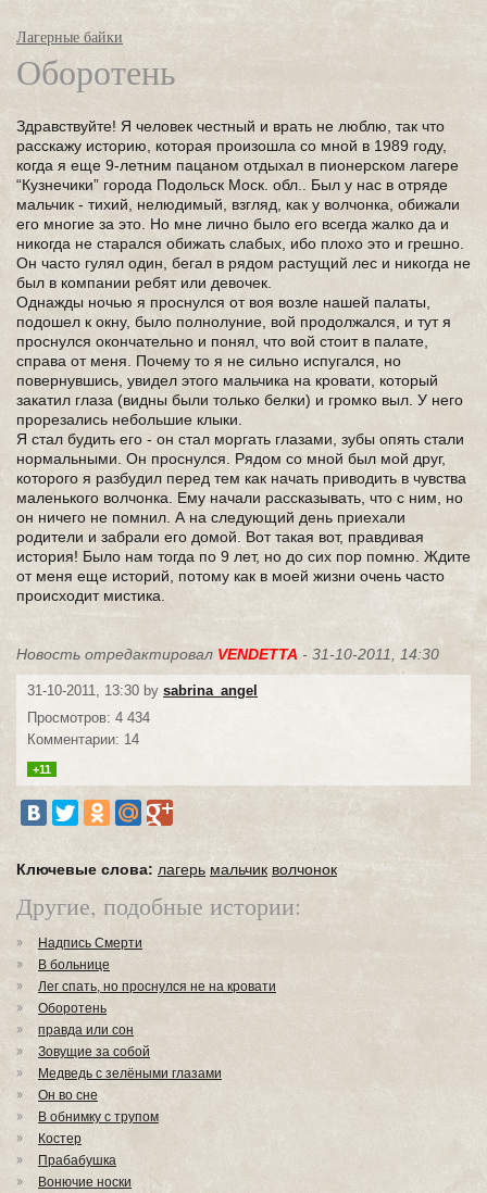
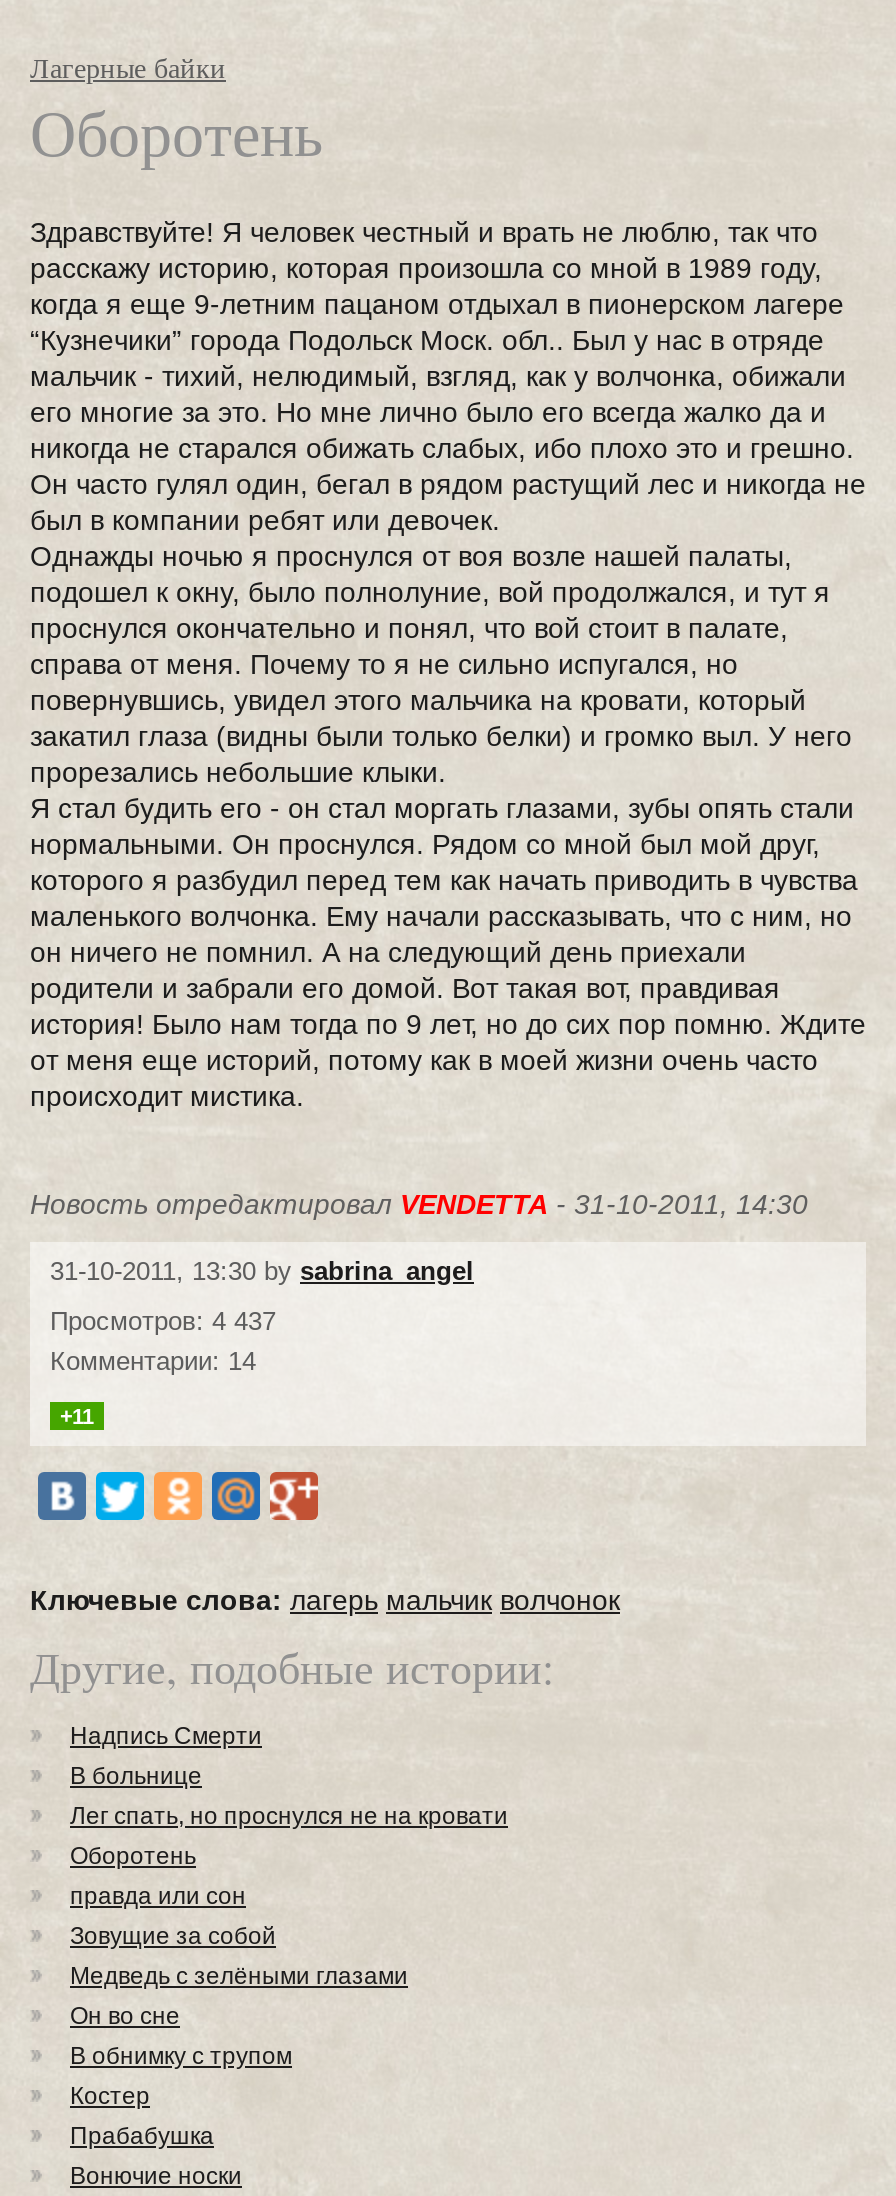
[27,709,150,726] Просмотров: 4 434 -> [50,1306,276,1336] Просмотров: 4 437

